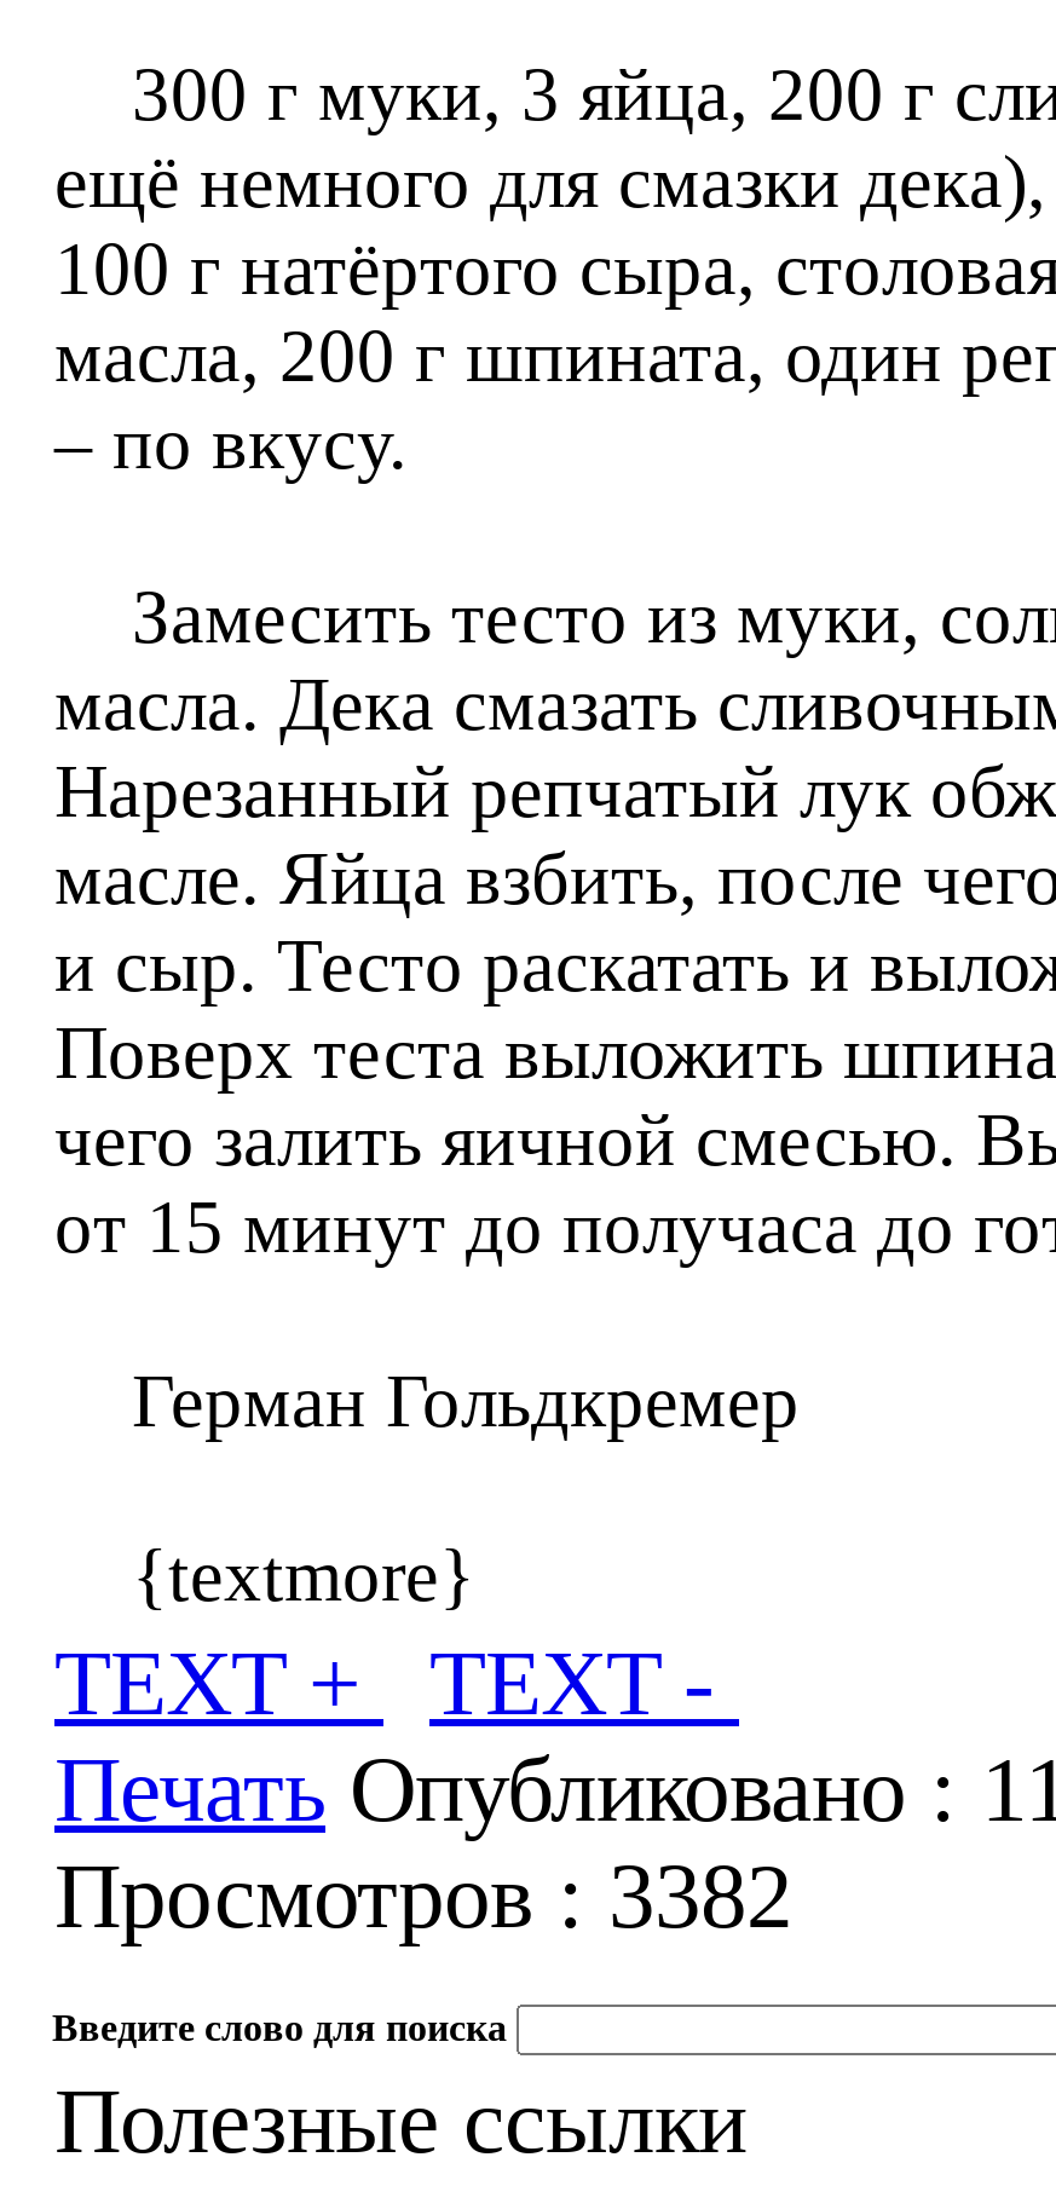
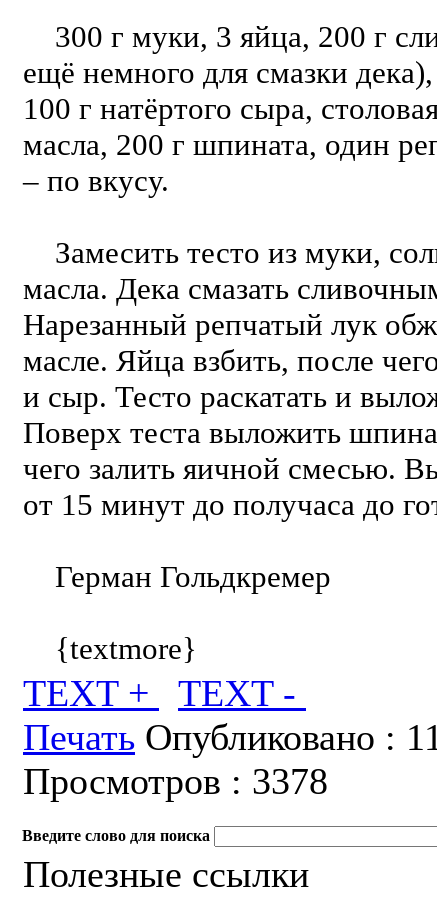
[54,1845,792,1946] Просмотров : 3382 -> [23,760,328,802] Просмотров : 3378

